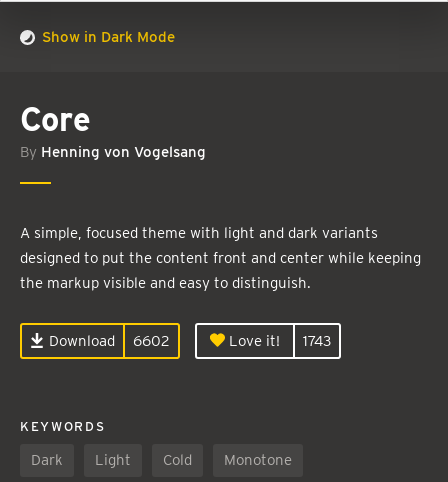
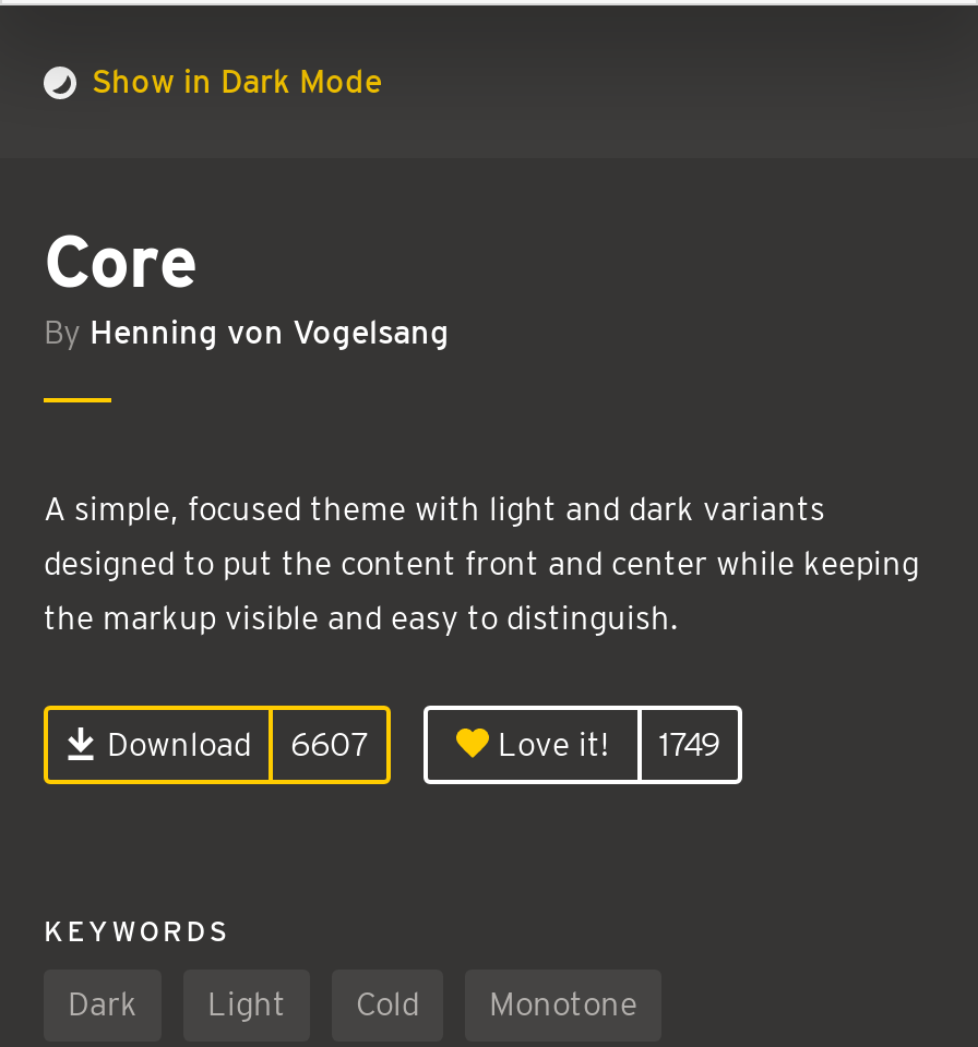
[45,331,170,349] Download 6602 -> [98,724,369,763] Download 6607
[225,331,331,349] Love it! 1743 -> [489,724,720,763] Love it! 1749

